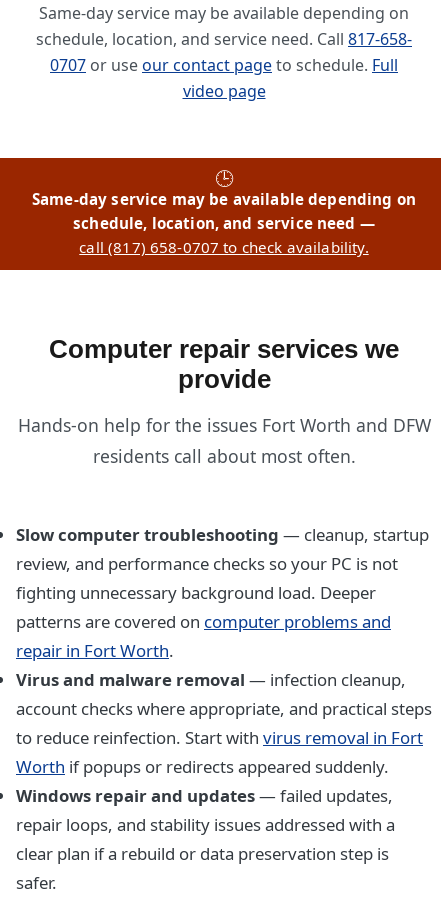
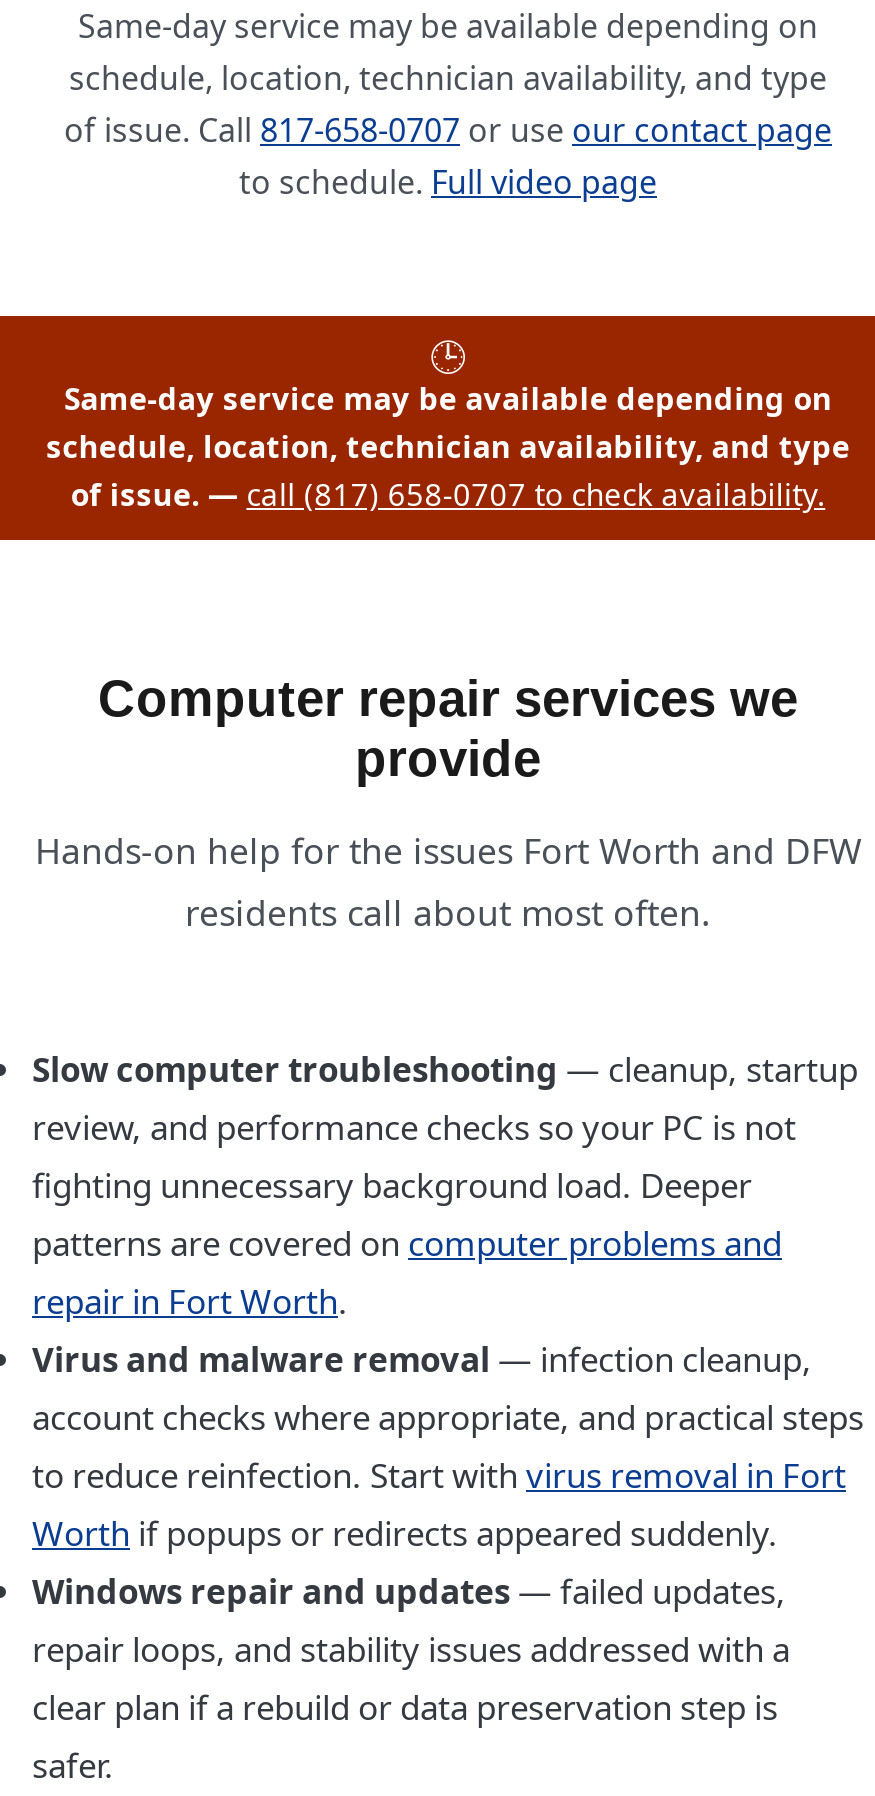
[36,28,412,102] schedule, location, and service need. Call 817-658- | 0707 or use our contact page to schedule. Full | video page -> [64,56,832,204] schedule, location, technician availability, and type | of issue. Call 817-658-0707 or use our contact page | to schedule. Full video page
[73,213,375,257] schedule, location, and service need — | call (817) 658-0707 to check availability. -> [46,425,850,513] schedule, location, technician availability, and type | of issue. — call (817) 658-0707 to check availability.

